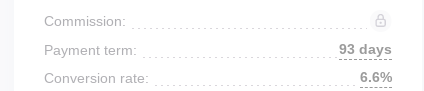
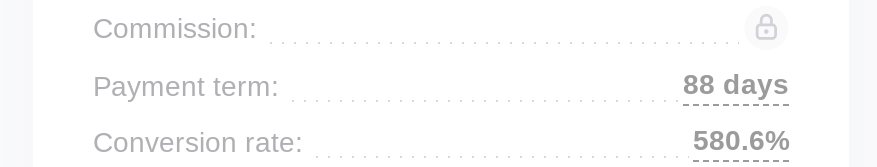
[339,41,392,57] 93 days -> [683,68,789,100] 88 days
[360,69,392,85] 6.6% -> [693,124,789,156] 580.6%

